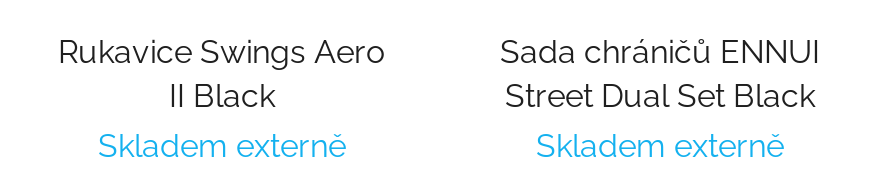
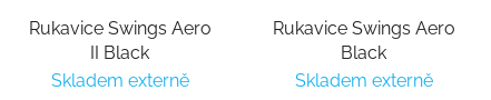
[500,32,820,114] Sada chráničů ENNUI | Street Dual Set Black -> [272,17,455,63] Rukavice Swings Aero | Black

